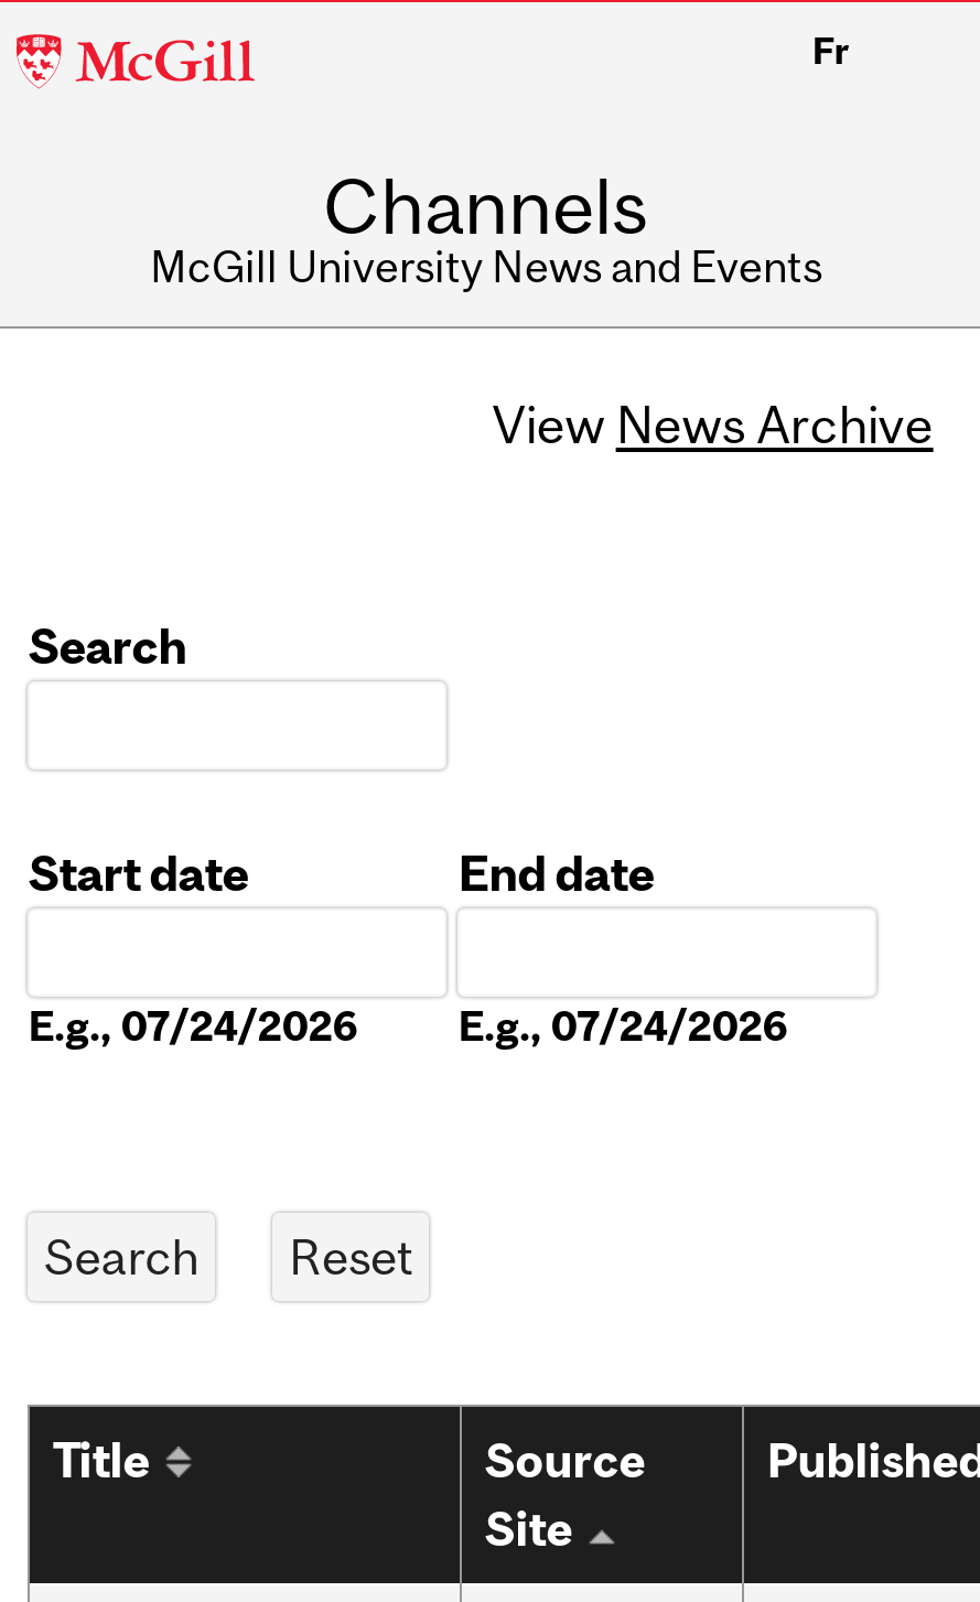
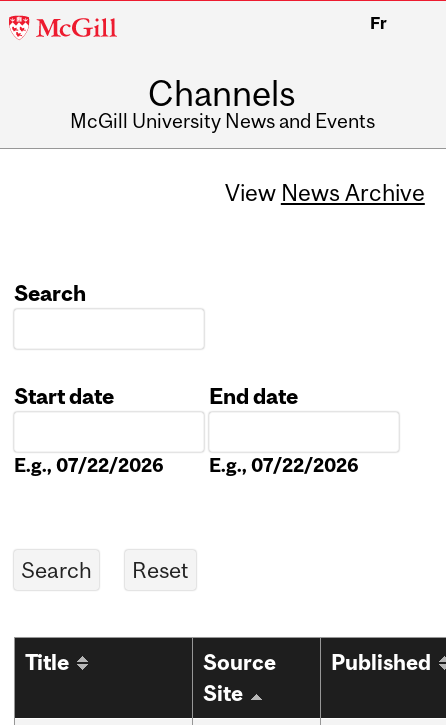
[28,1002,359,1050] E.g., 07/24/2026 -> [14,454,164,476] E.g., 07/22/2026
[458,1002,789,1050] E.g., 07/24/2026 -> [209,454,359,476] E.g., 07/22/2026

